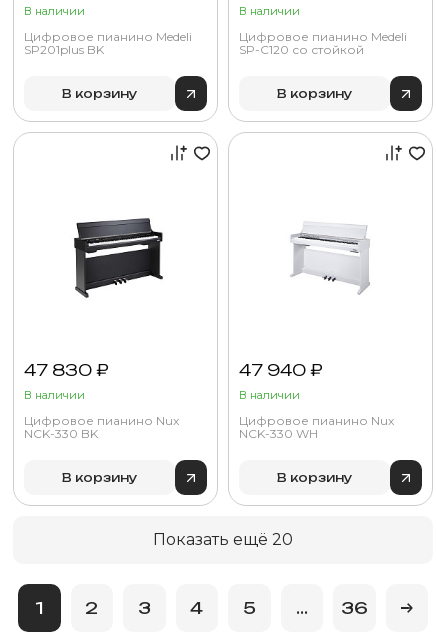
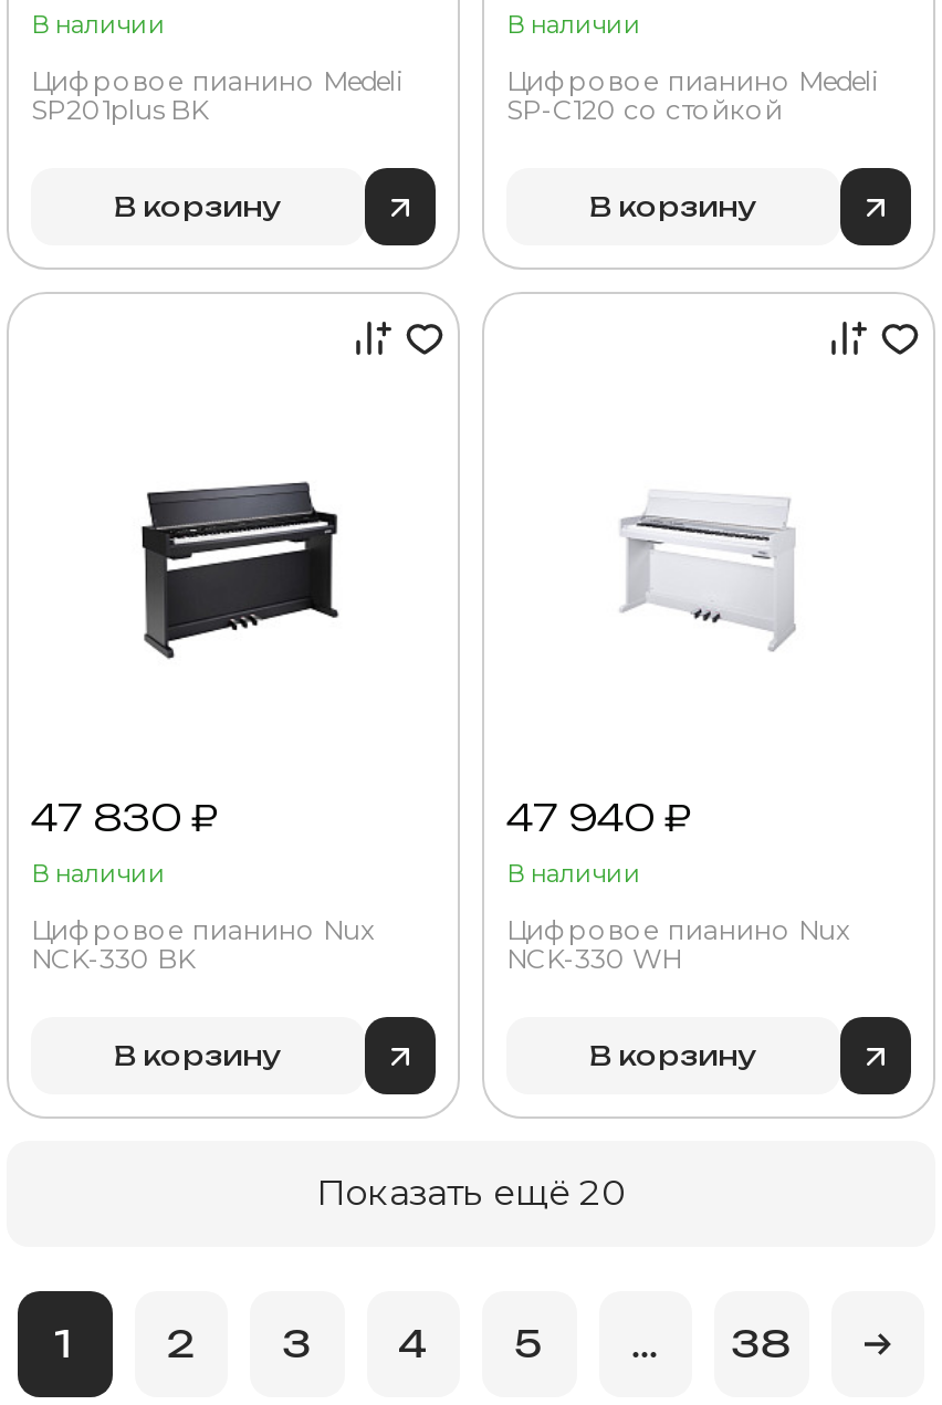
[341,598,368,618] 36 -> [731,1322,791,1366] 38

